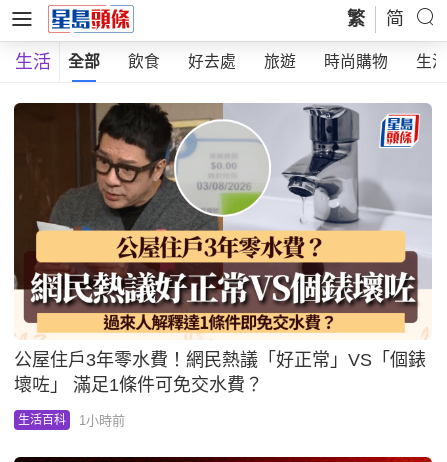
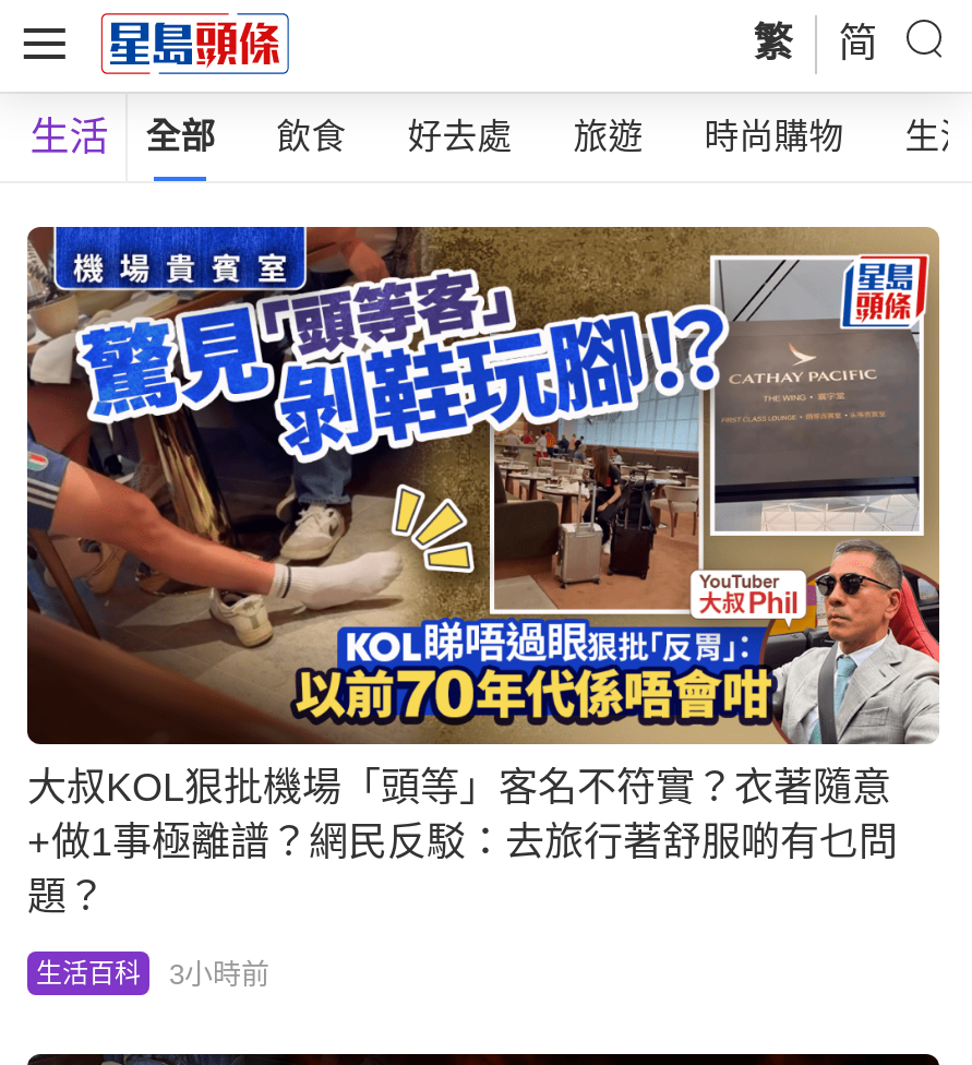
[14,102,432,395] [image] | 公屋住戶3年零水費！網民熱議「好正常」VS「個錶 | 壞咗」 滿足1條件可免交水費？ -> [25,225,941,918] [image] | 大叔KOL狠批機場「頭等」客名不符實？衣著隨意 | +做1事極離譜？網民反駁：去旅行著舒服啲有乜問 | 題？
[18,413,125,428] 生活百科 1小時前 -> [36,958,269,990] 生活百科 3小時前

